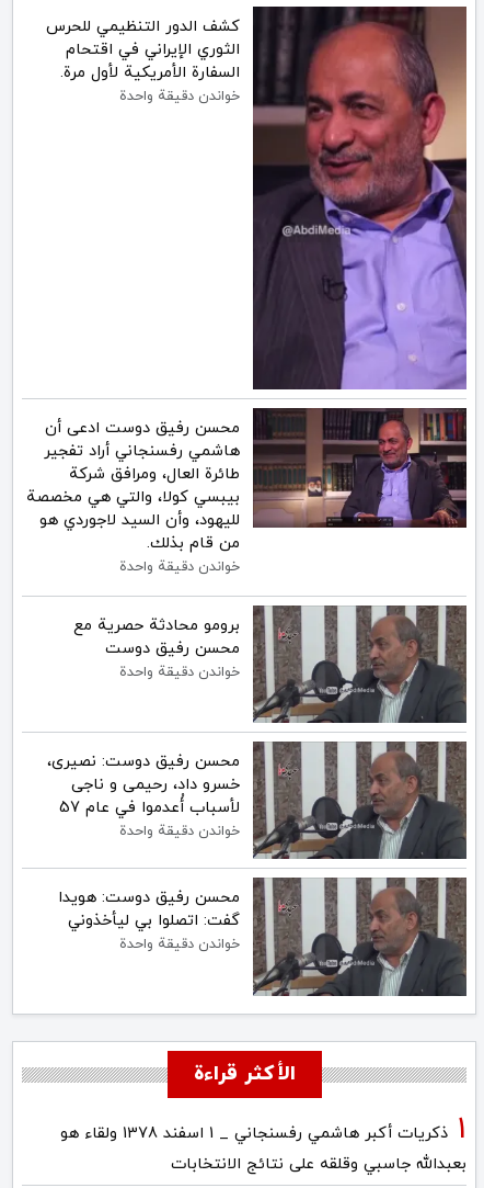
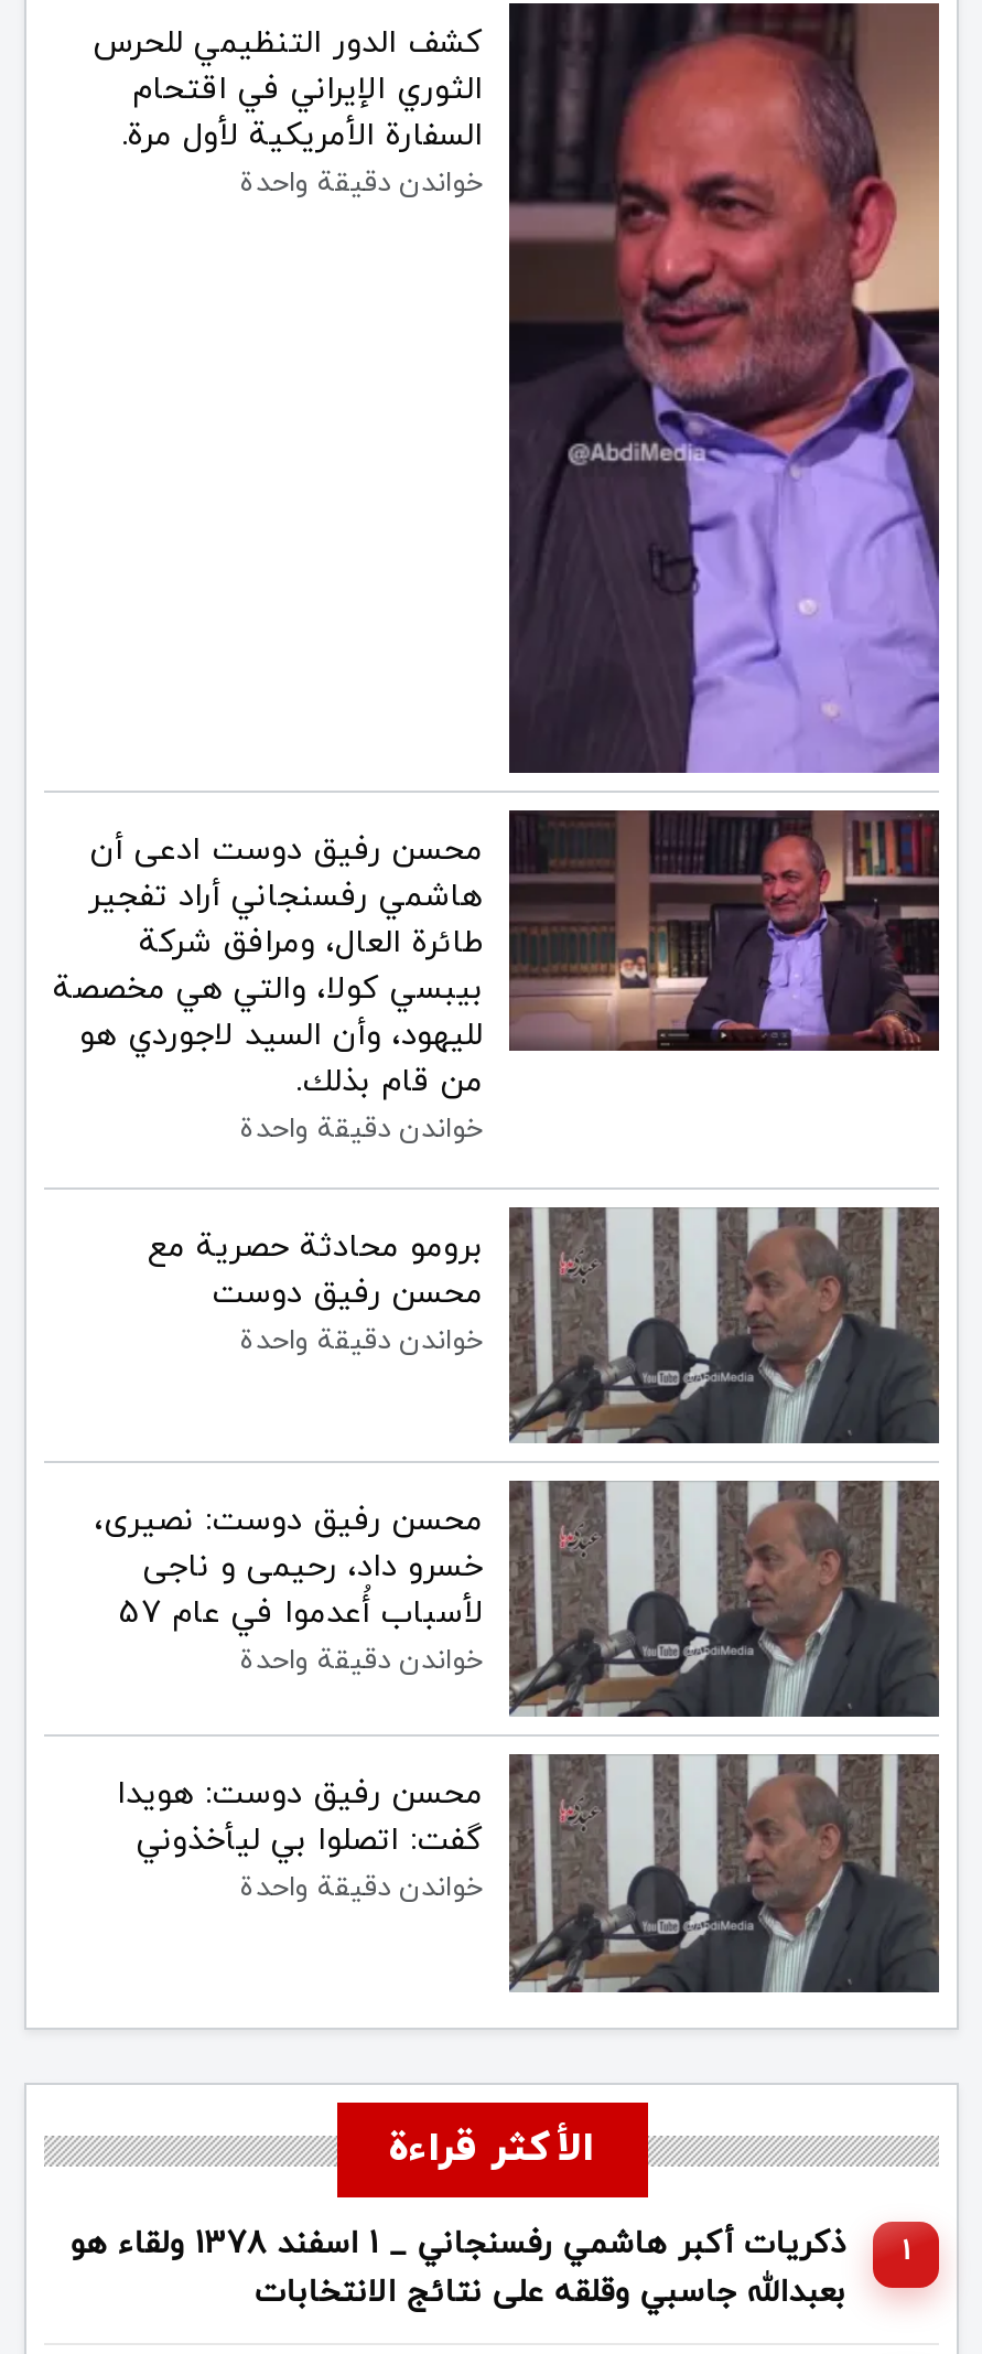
none -> [902,2233,911,2273] 1

